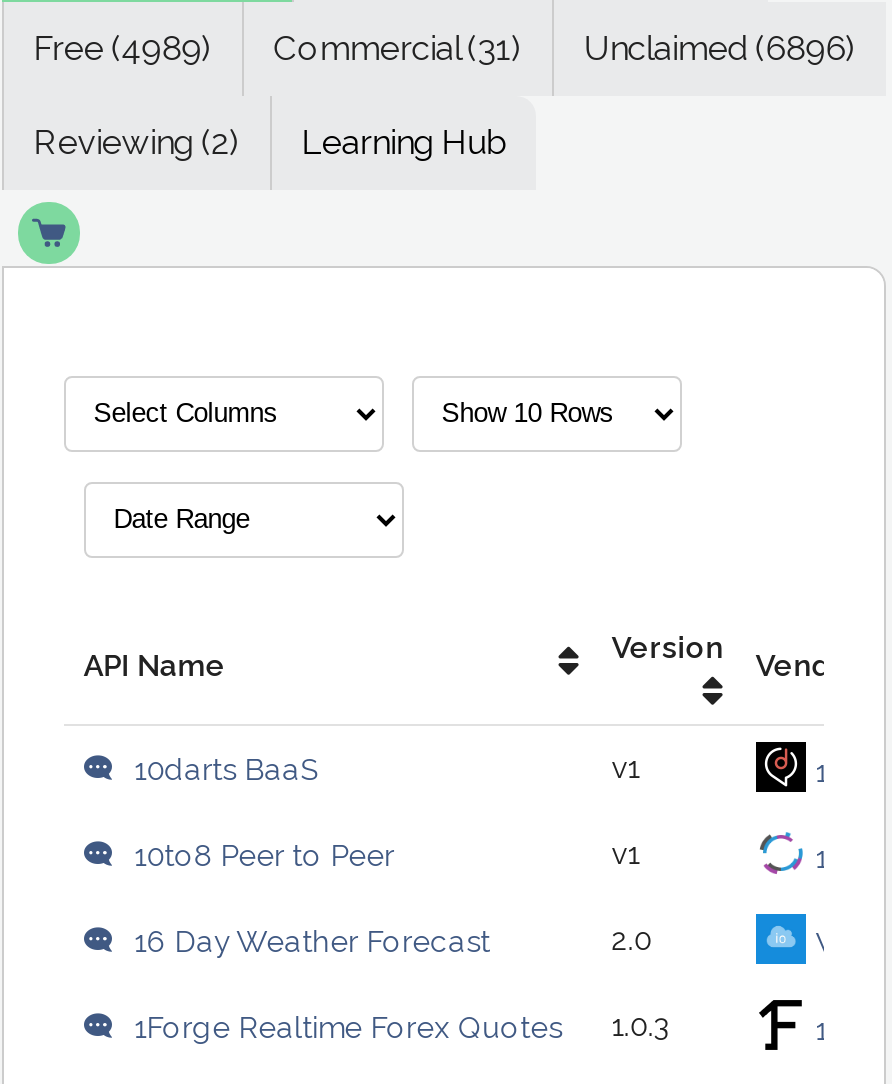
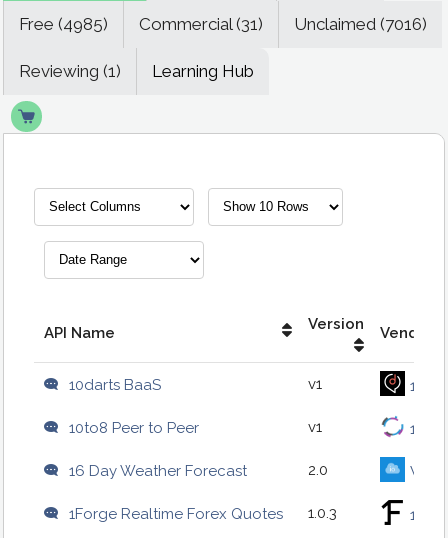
[33,27,211,67] Free (4989) -> [19,14,108,34] Free (4985)
[583,27,855,67] Unclaimed (6896) -> [294,14,427,34] Unclaimed (7016)
[33,121,505,161] Reviewing (2) Learning Hub -> [19,61,254,81] Reviewing (1) Learning Hub

